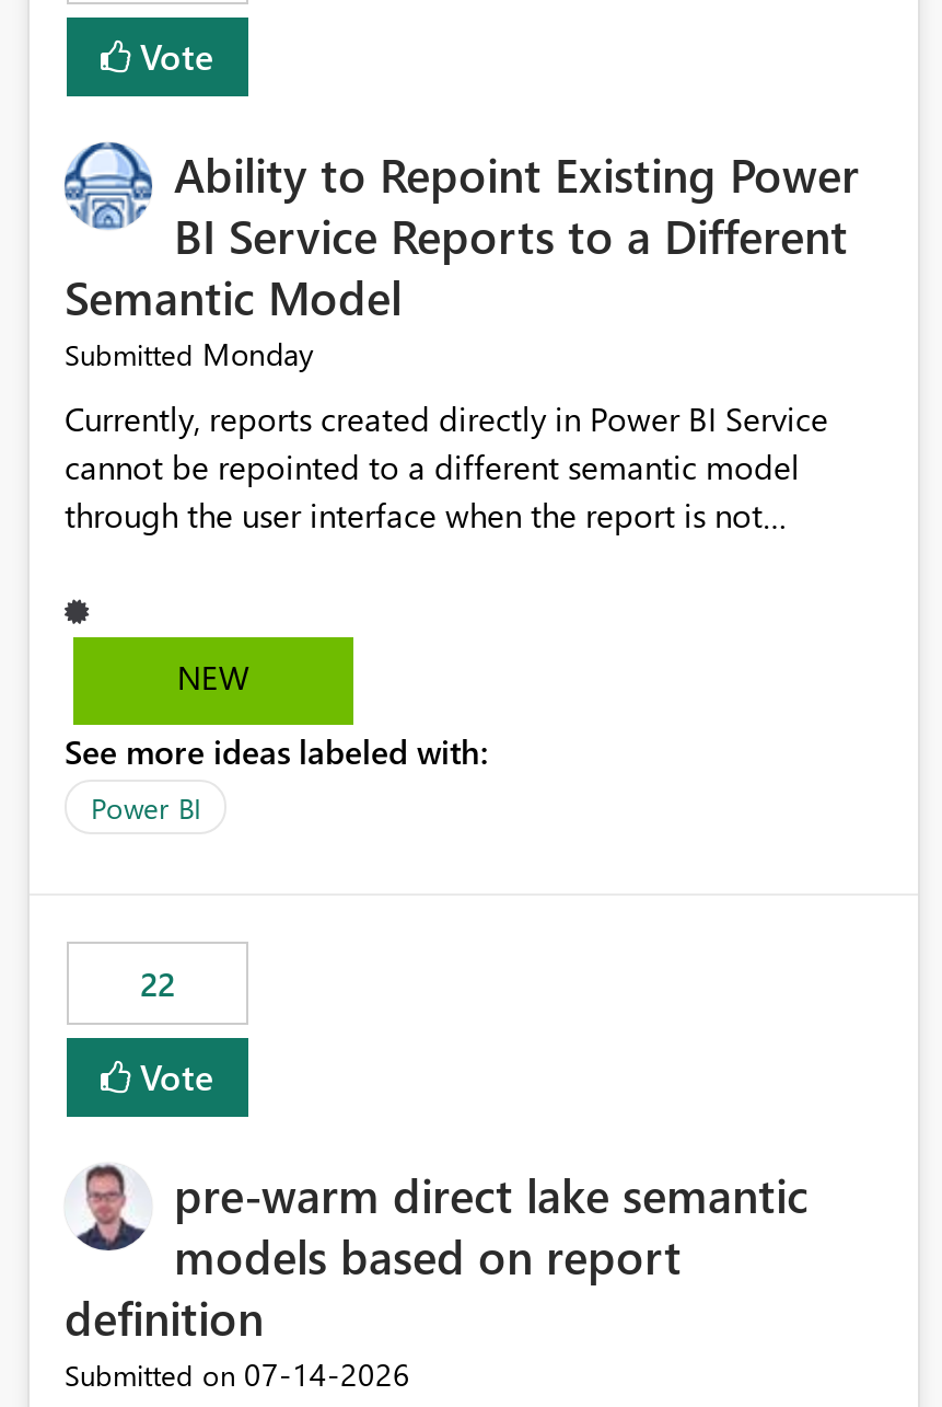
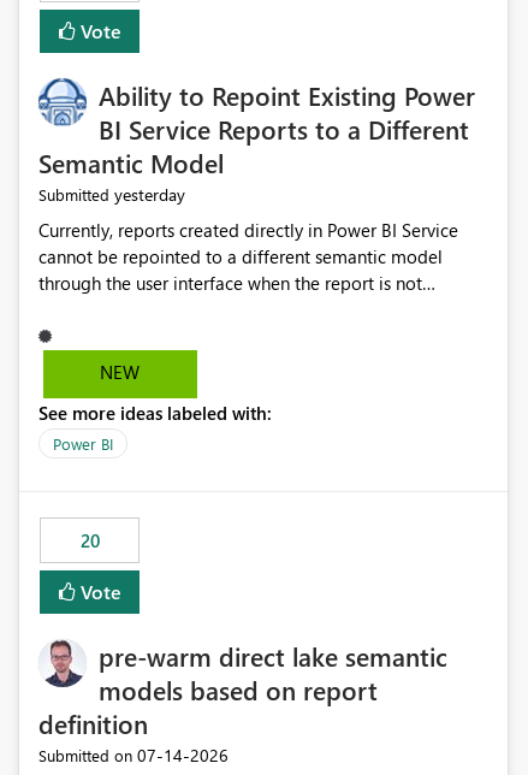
[65,334,314,375] Submitted Monday -> [38,183,185,206] Submitted yesterday
[140,962,175,1006] 22 -> [80,529,99,553] 20

